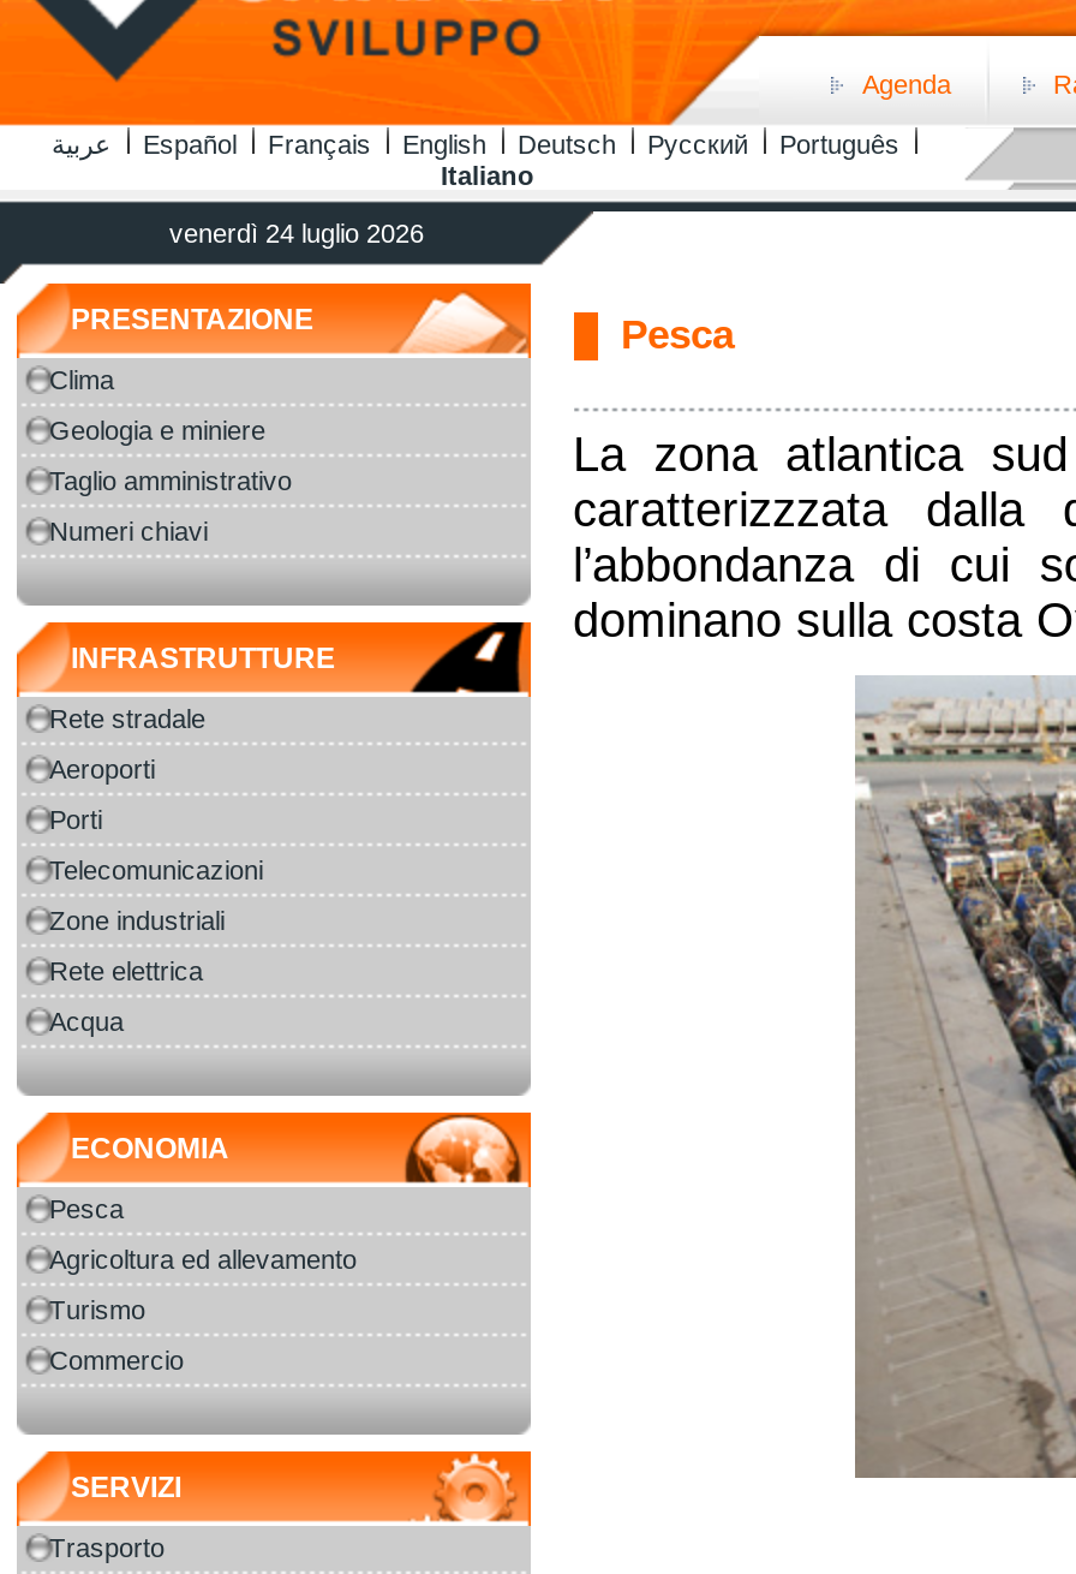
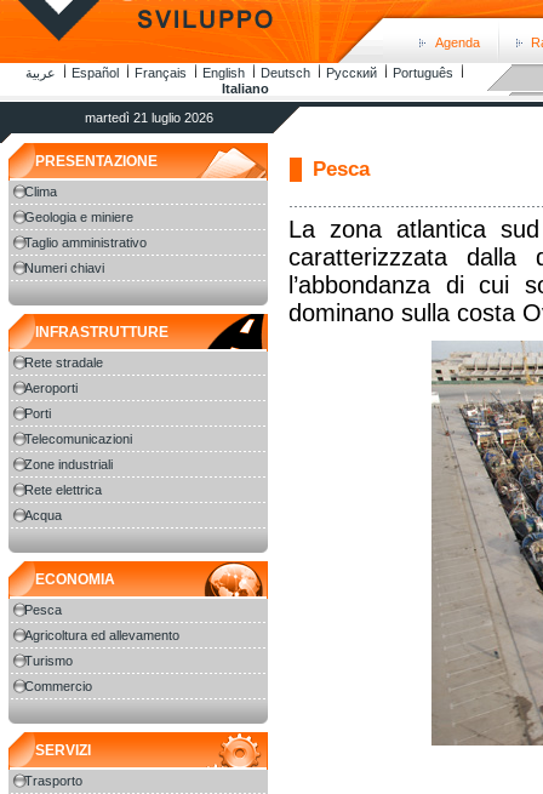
[169,219,424,248] venerdì 24 luglio 2026 -> [85,110,214,125] martedì 21 luglio 2026

